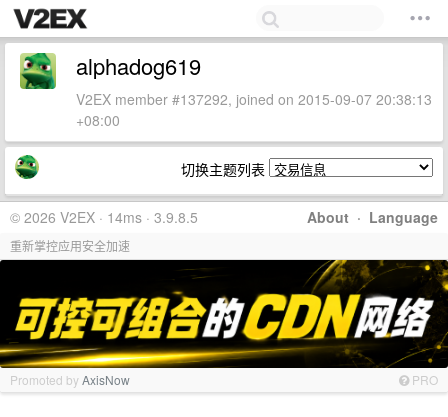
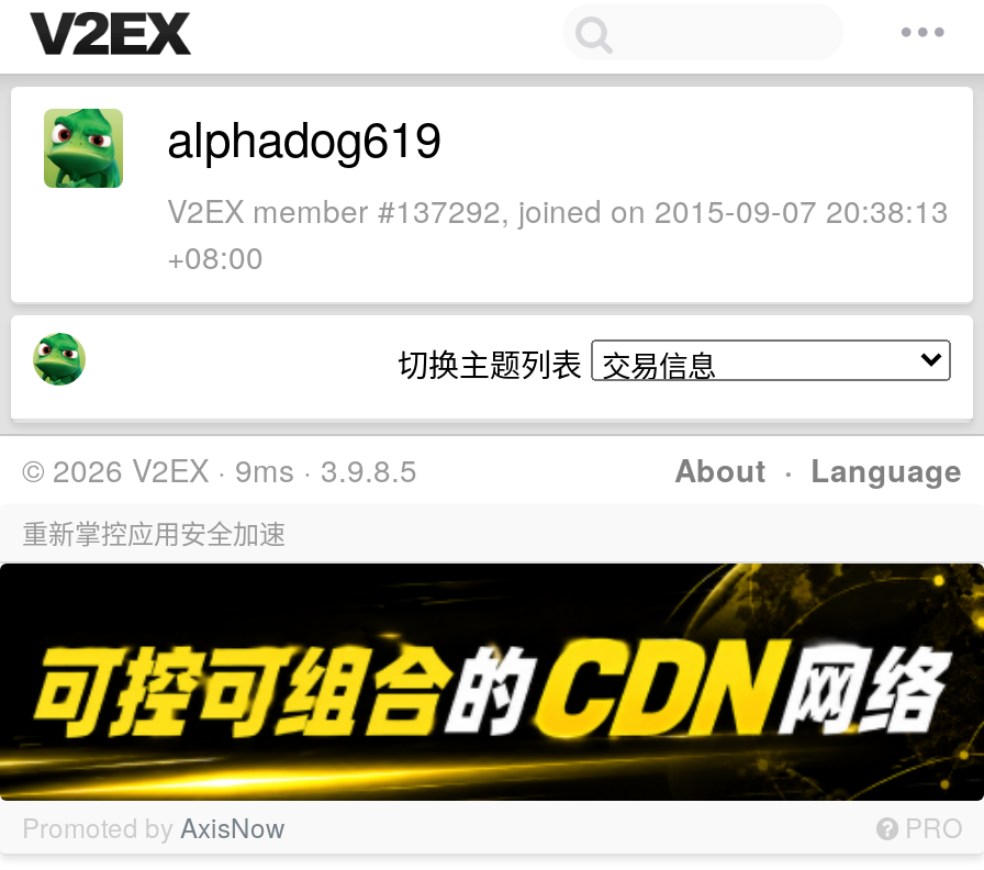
[10,207,198,227] © 2026 V2EX · 14ms · 3.9.8.5 -> [22,447,417,491] © 2026 V2EX · 9ms · 3.9.8.5

